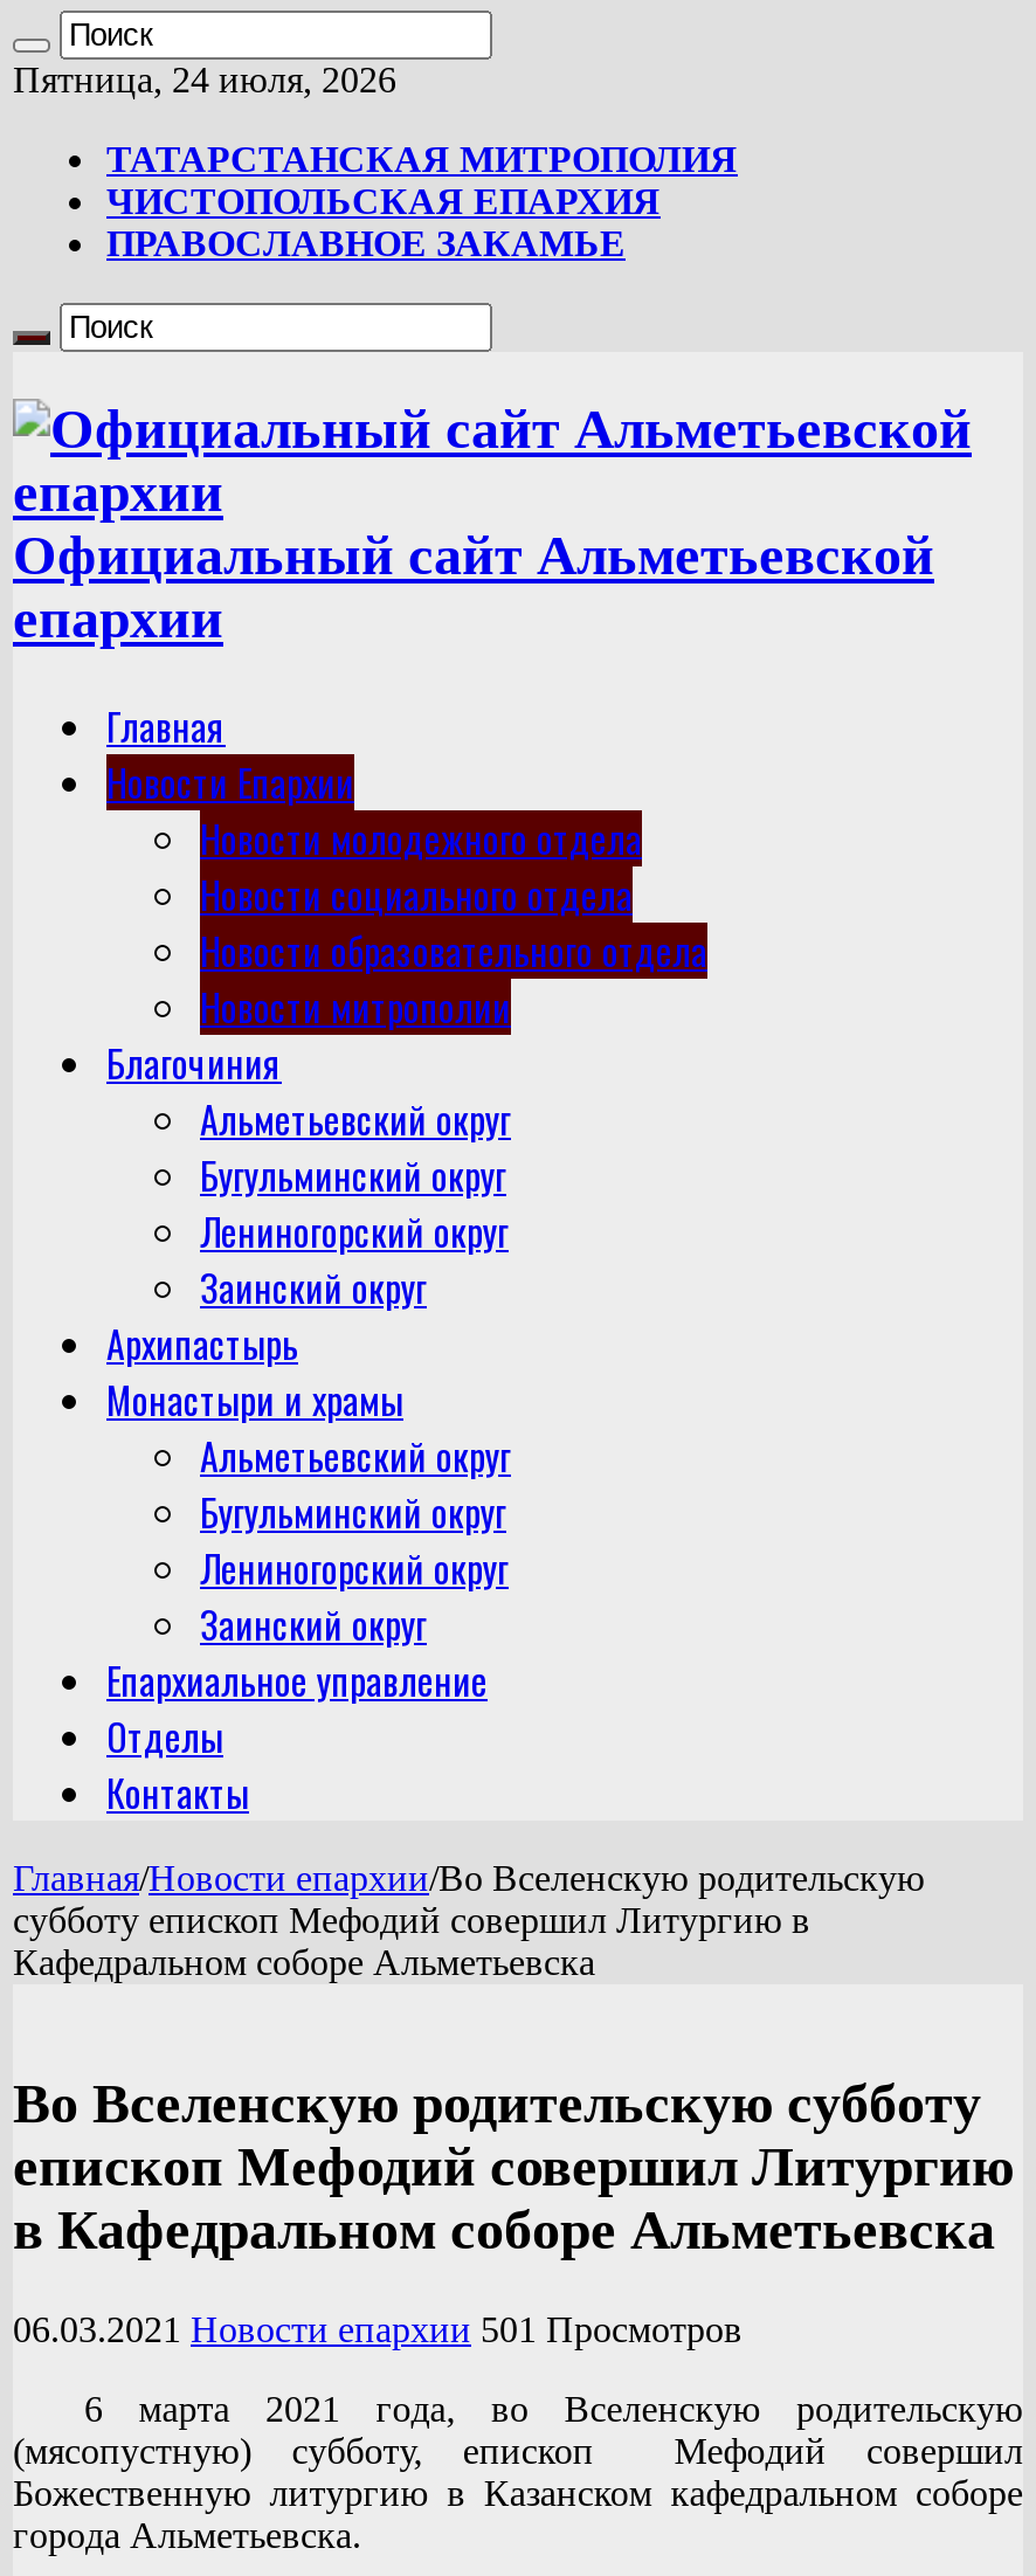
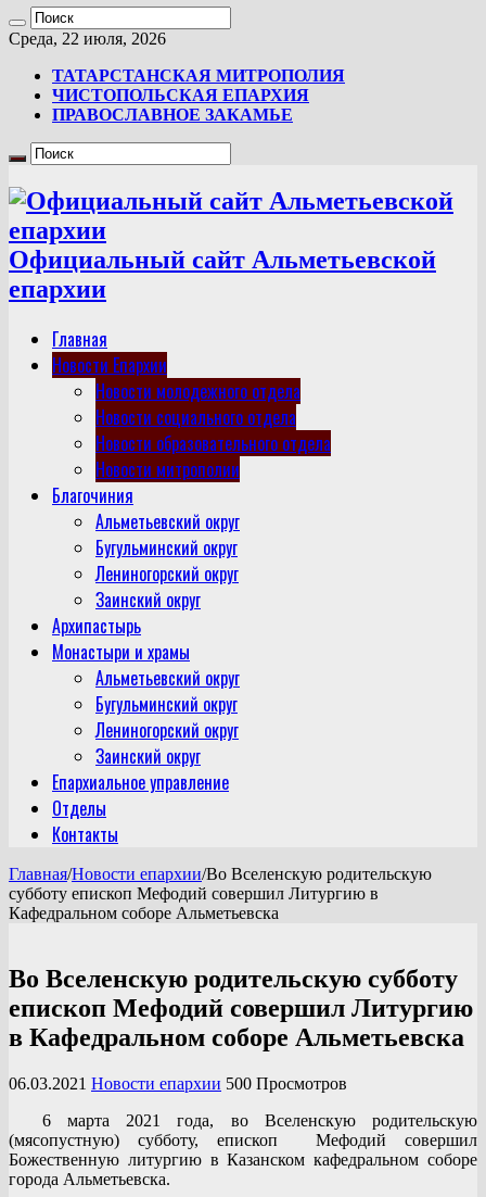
[13,60,396,99] Пятница, 24 июля, 2026 -> [9,29,166,48] Среда, 22 июля, 2026
[13,2308,743,2348] 06.03.2021 Новости епархии 501 Просмотров -> [9,1074,347,1092] 06.03.2021 Новости епархии 500 Просмотров

